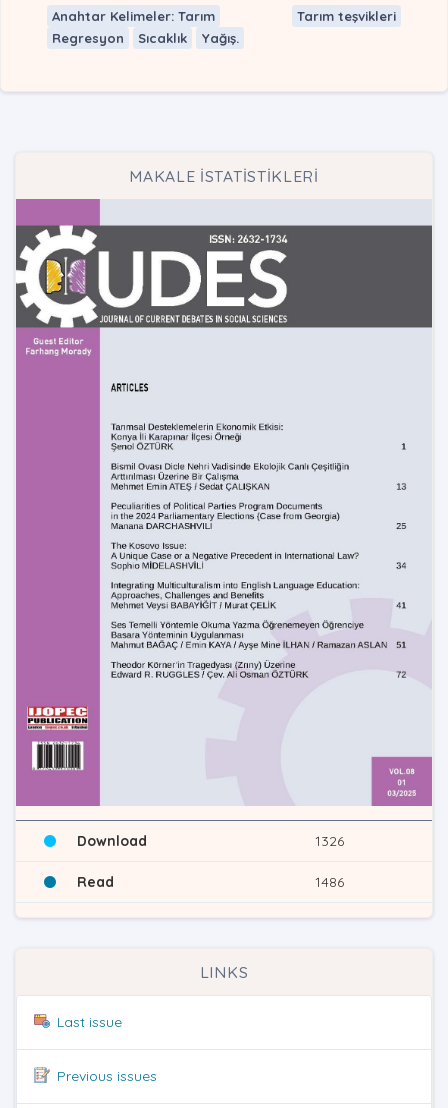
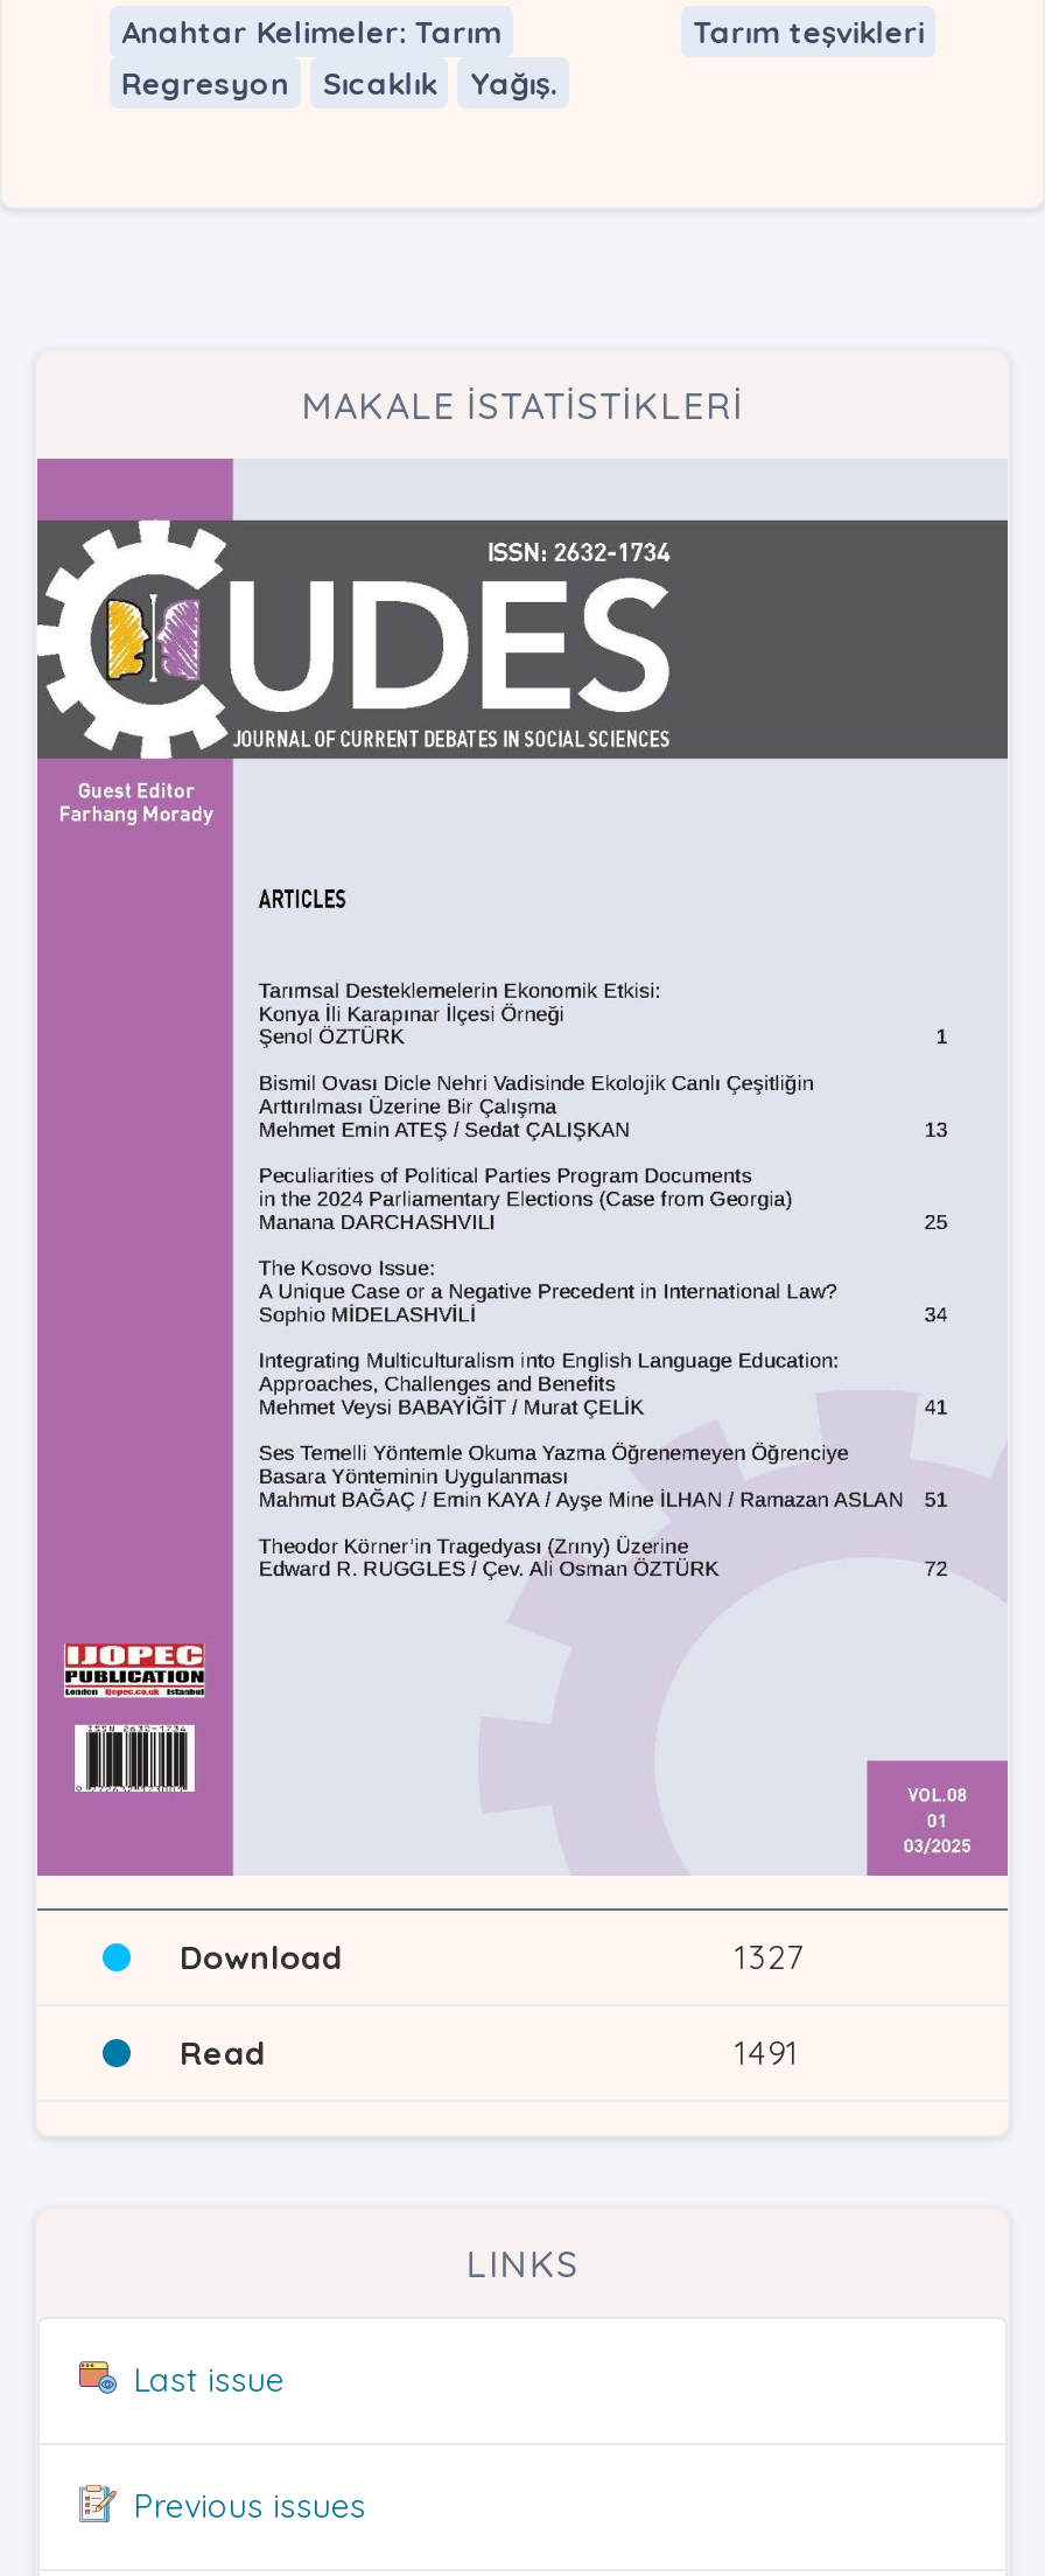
[315,832,344,850] 1326 -> [735,1937,802,1979] 1327
[315,873,344,891] 1486 -> [735,2033,800,2075] 1491

